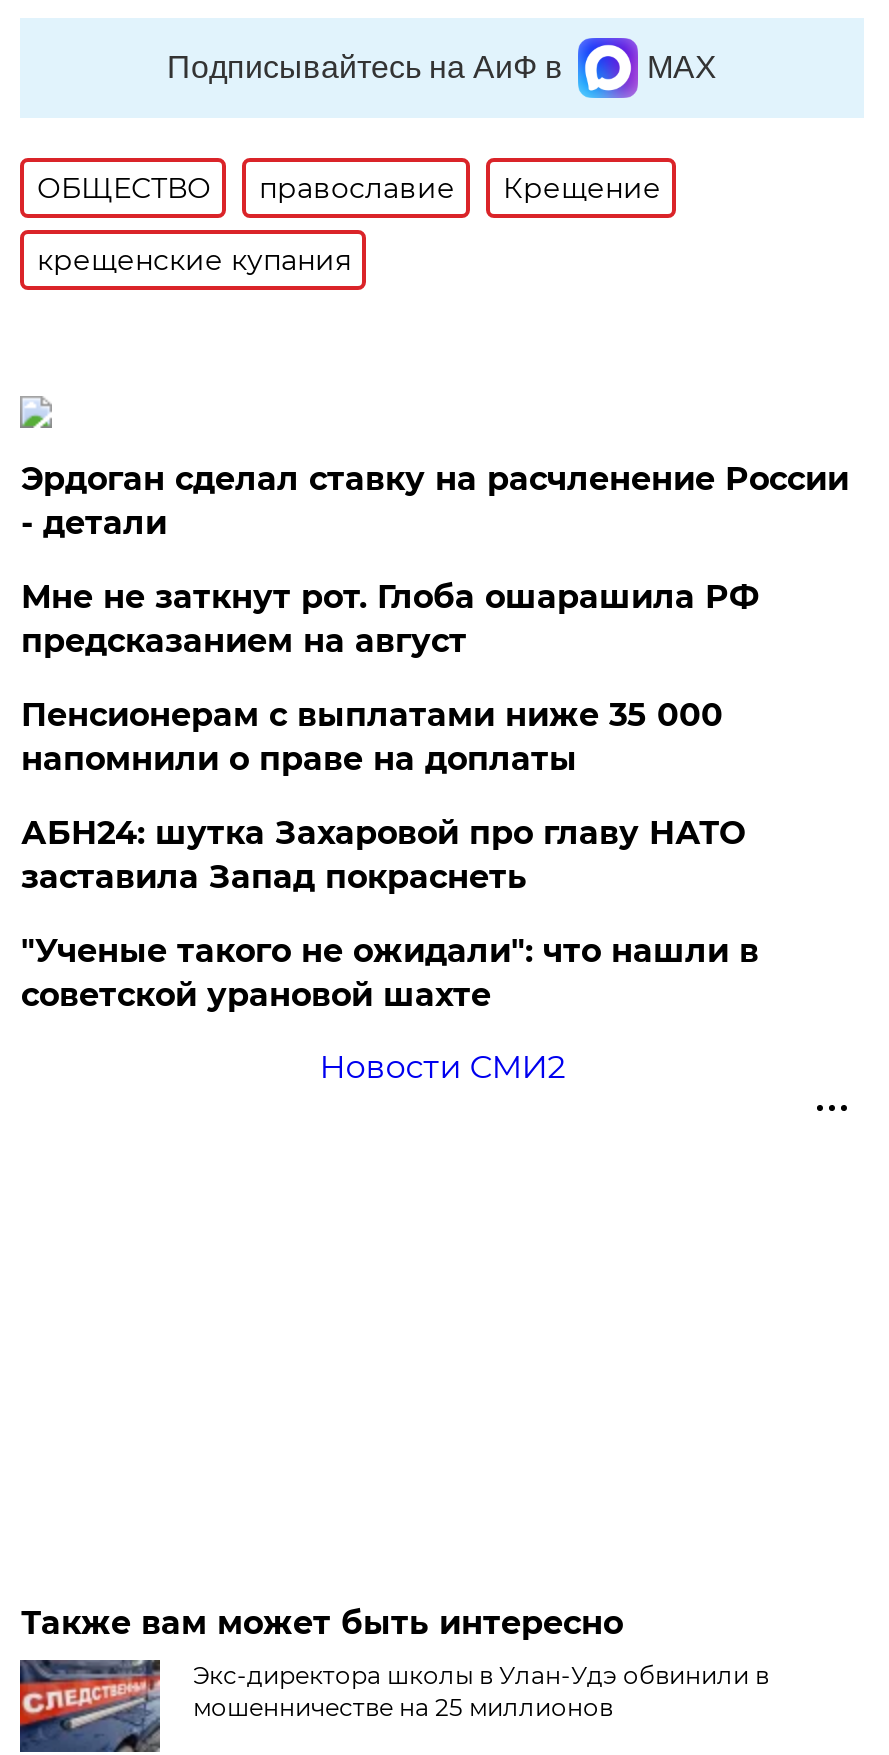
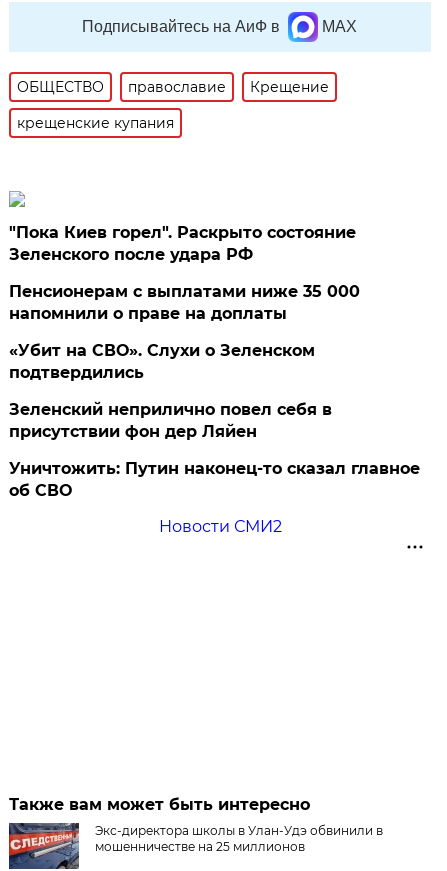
[21,459,849,659] Эрдоган сделал ставку на расчленение России | - детали | Мне не заткнут рот. Глоба ошарашила РФ | предсказанием на август -> [9,223,356,264] "Пока Киев горел". Раскрыто состояние | Зеленского после удара РФ
moved [21,695,723,777] -> [9,282,360,323]: Пенсионерам с выплатами ниже 35 000 | напомнили о праве на доплаты
[21,813,759,1013] АБН24: шутка Захаровой про главу НАТО | заставила Запад покраснеть | "Ученые такого не ожидали": что нашли в | советской урановой шахте -> [9,341,420,500] «Убит на СВО». Слухи о Зеленском | подтвердились | Зеленский неприлично повел cебя в | присутствии фон дер Ляйен | Уничтожить: Путин наконец-то сказал главное | об СВО

